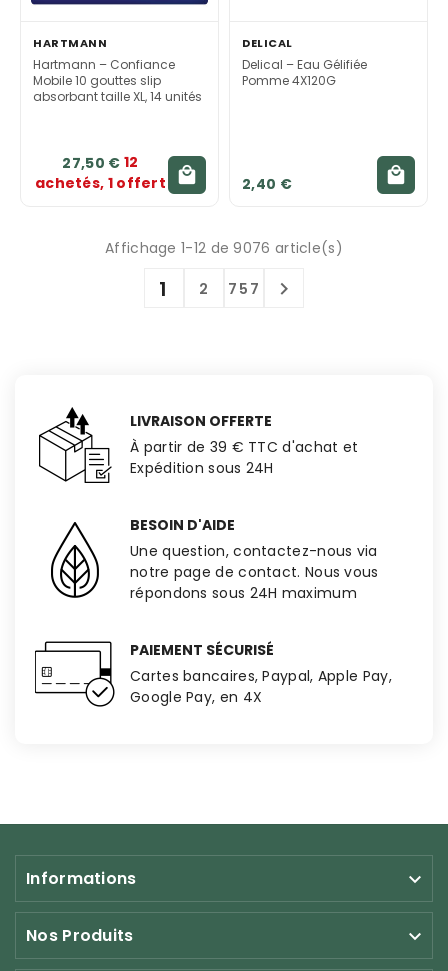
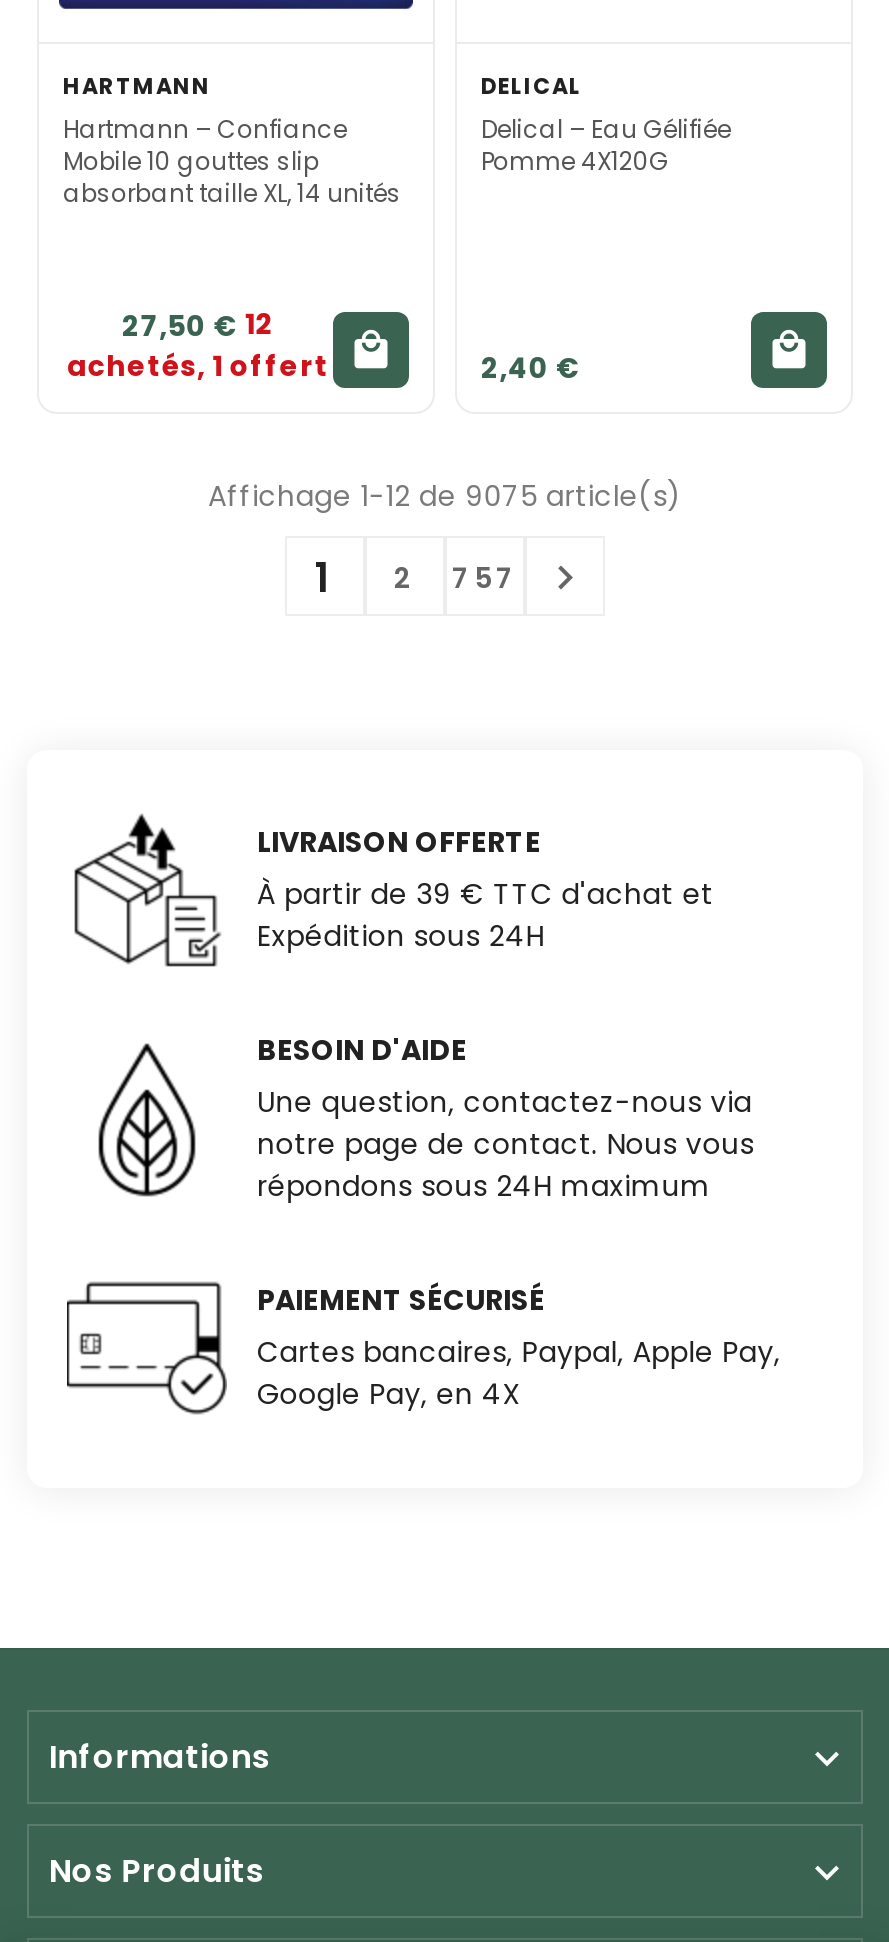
[105,238,343,258] Affichage 1-12 de 9076 article(s) -> [208,476,682,516] Affichage 1-12 de 9075 article(s)

